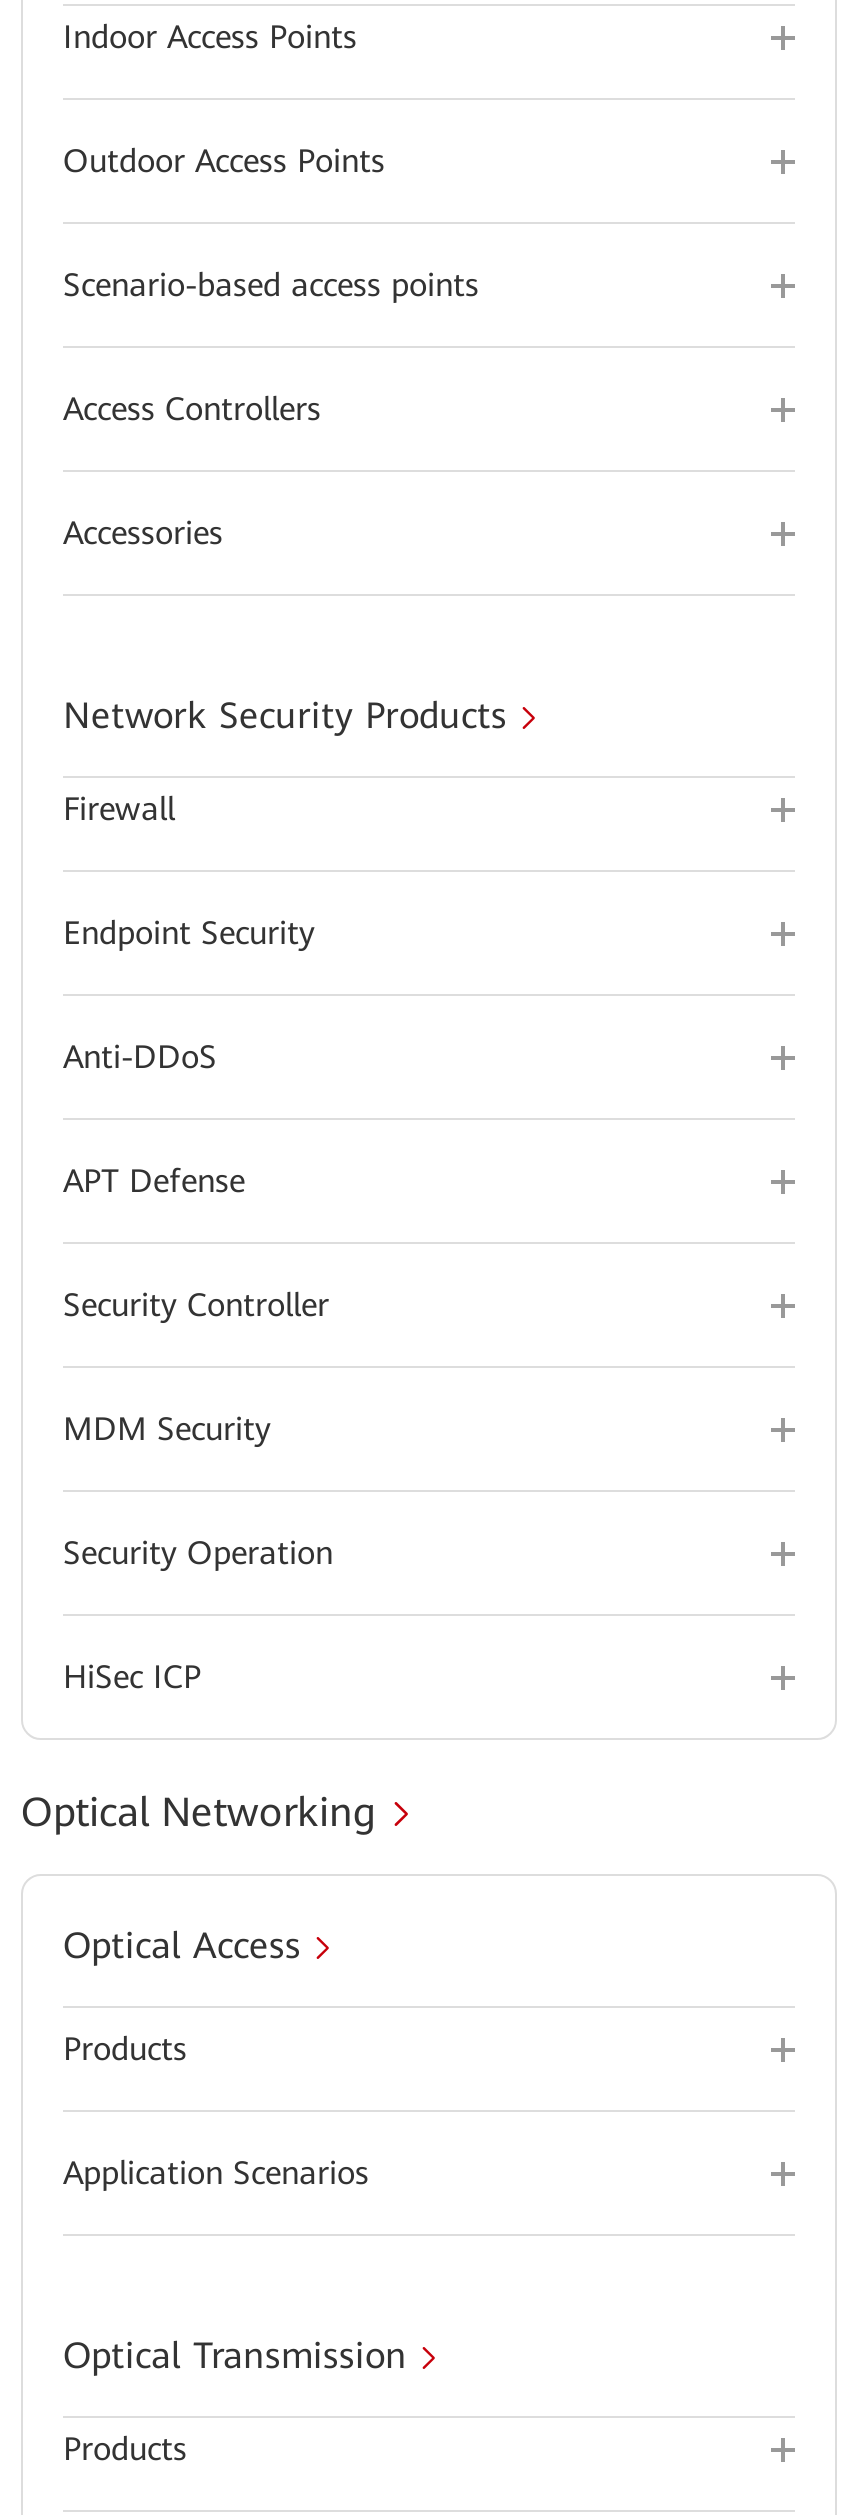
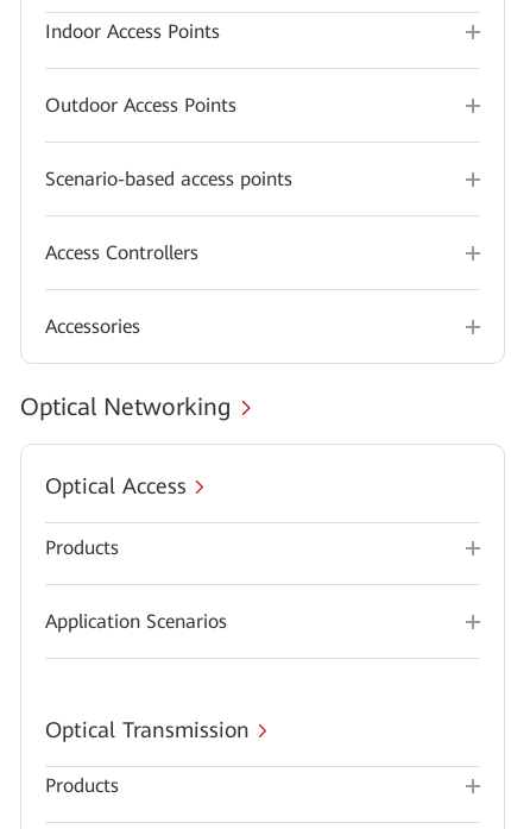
[63,694,507,1696] Network Security Products | Firewall | Endpoint Security | Anti-DDoS | APT Defense | Security Controller | MDM Security | Security Operation | HiSec ICP -> none

